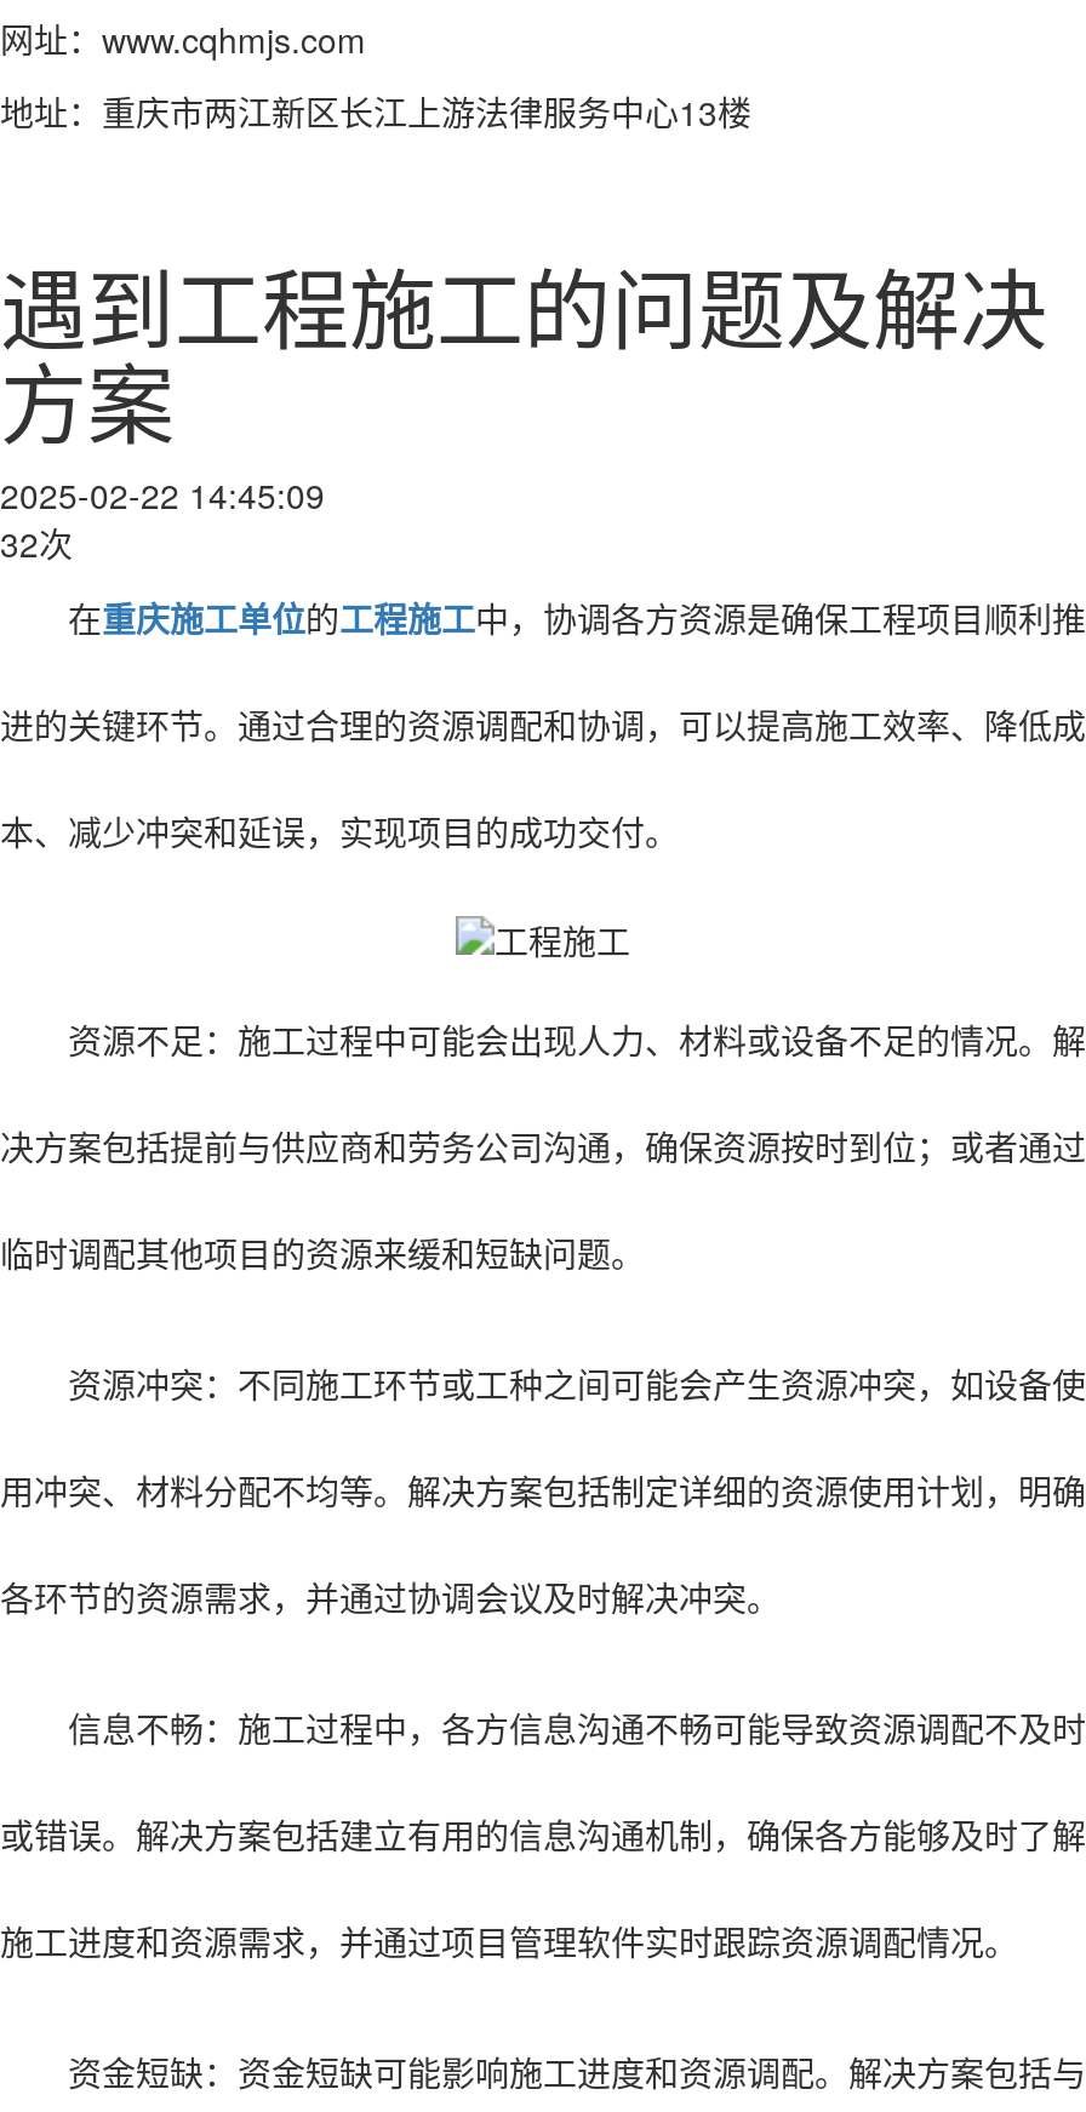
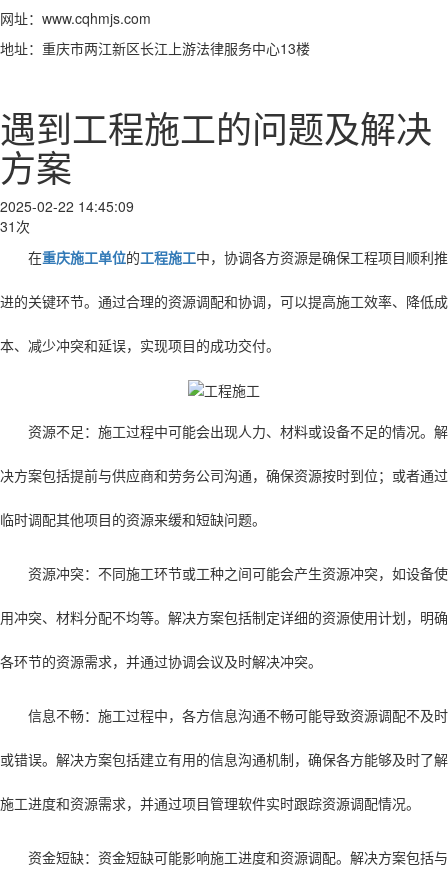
[0,518,73,566] 32次 -> [0,216,30,236] 31次

